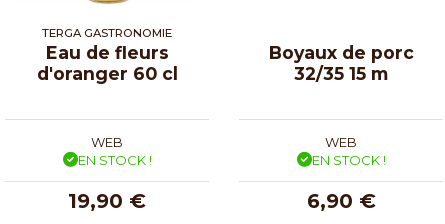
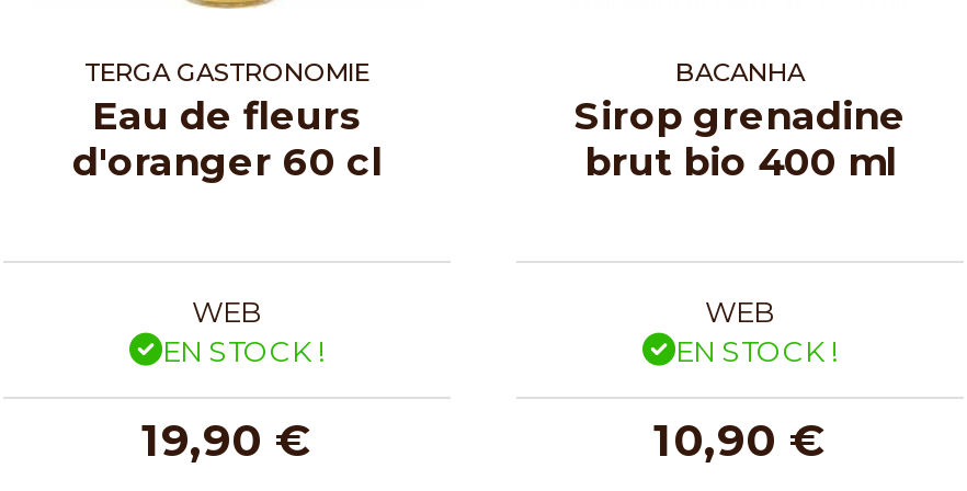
[268,41,413,83] Boyaux de porc | 32/35 15 m -> [574,56,906,183] BACANHA | Sirop grenadine | brut bio 400 ml
[306,189,375,213] 6,90 € -> [653,414,827,467] 10,90 €

